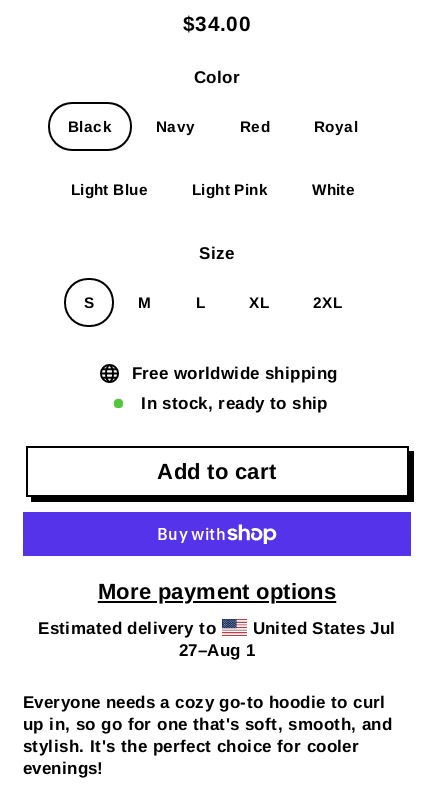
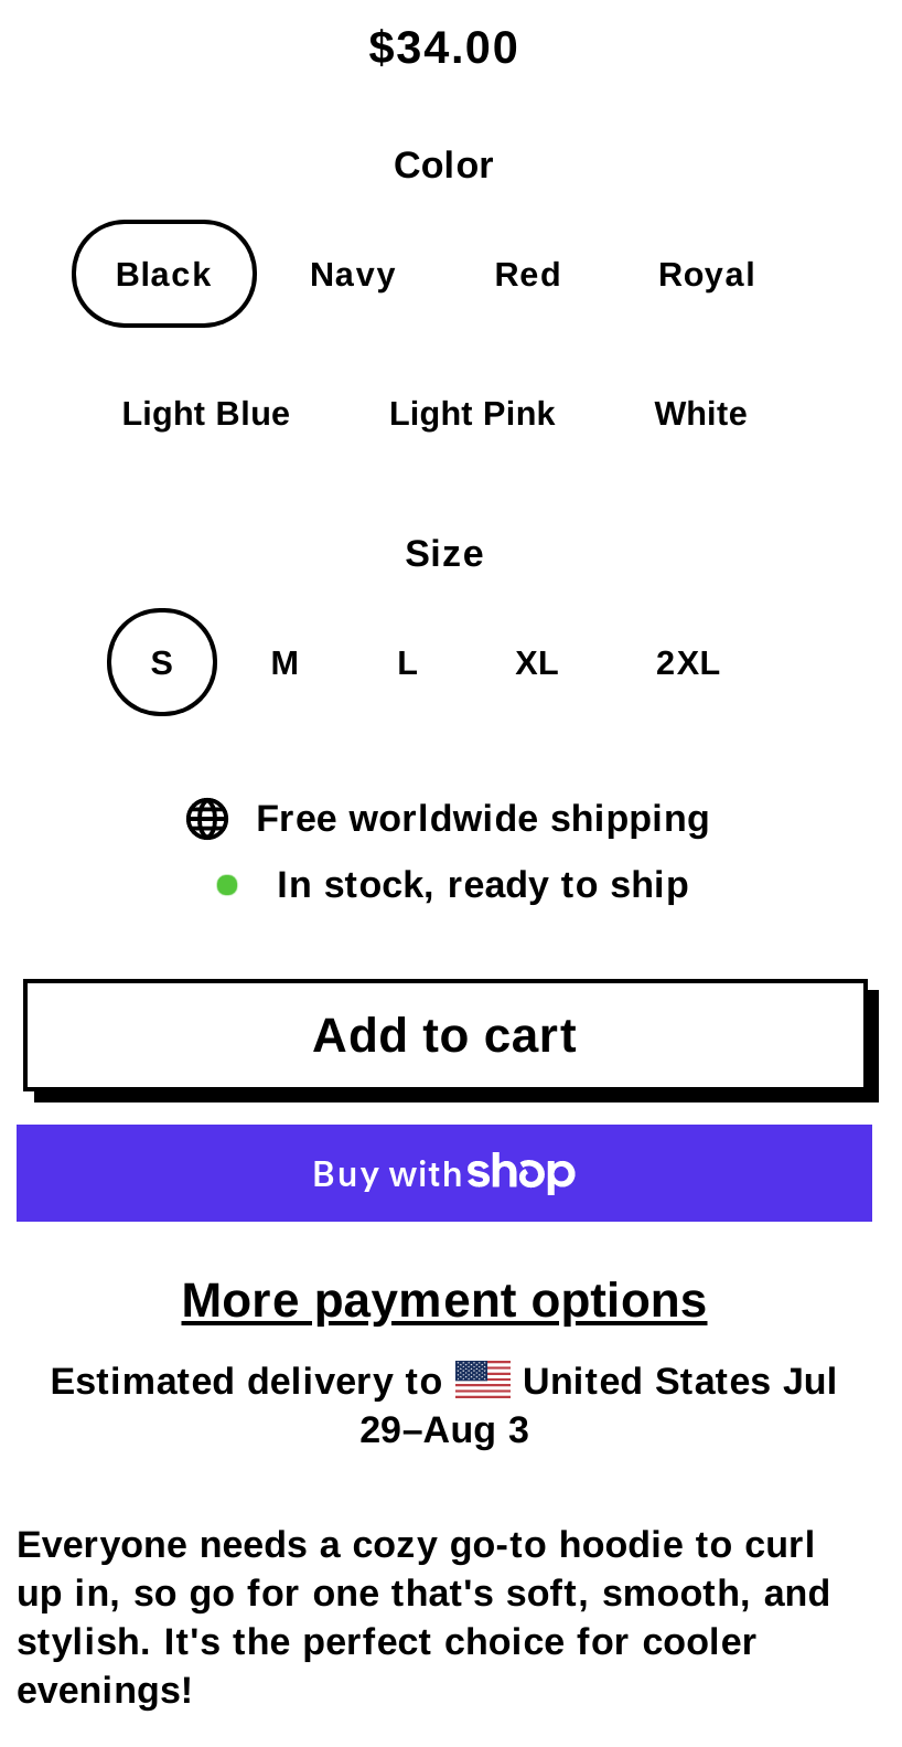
[179,641,255,660] 27–Aug 1 -> [360,1409,529,1451] 29–Aug 3

